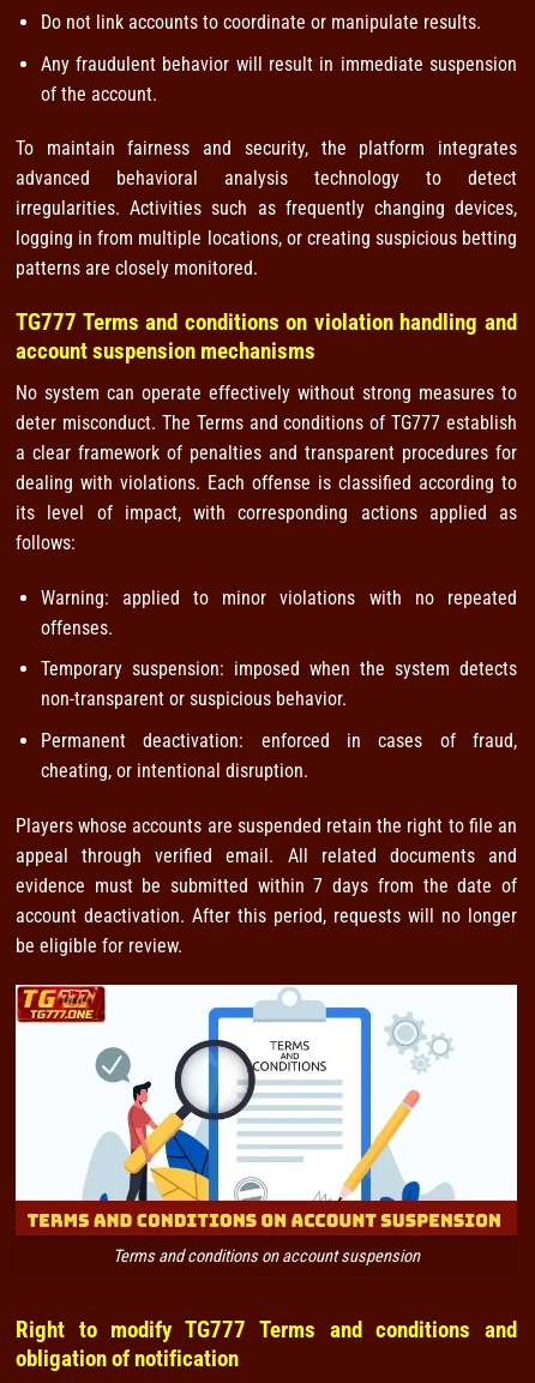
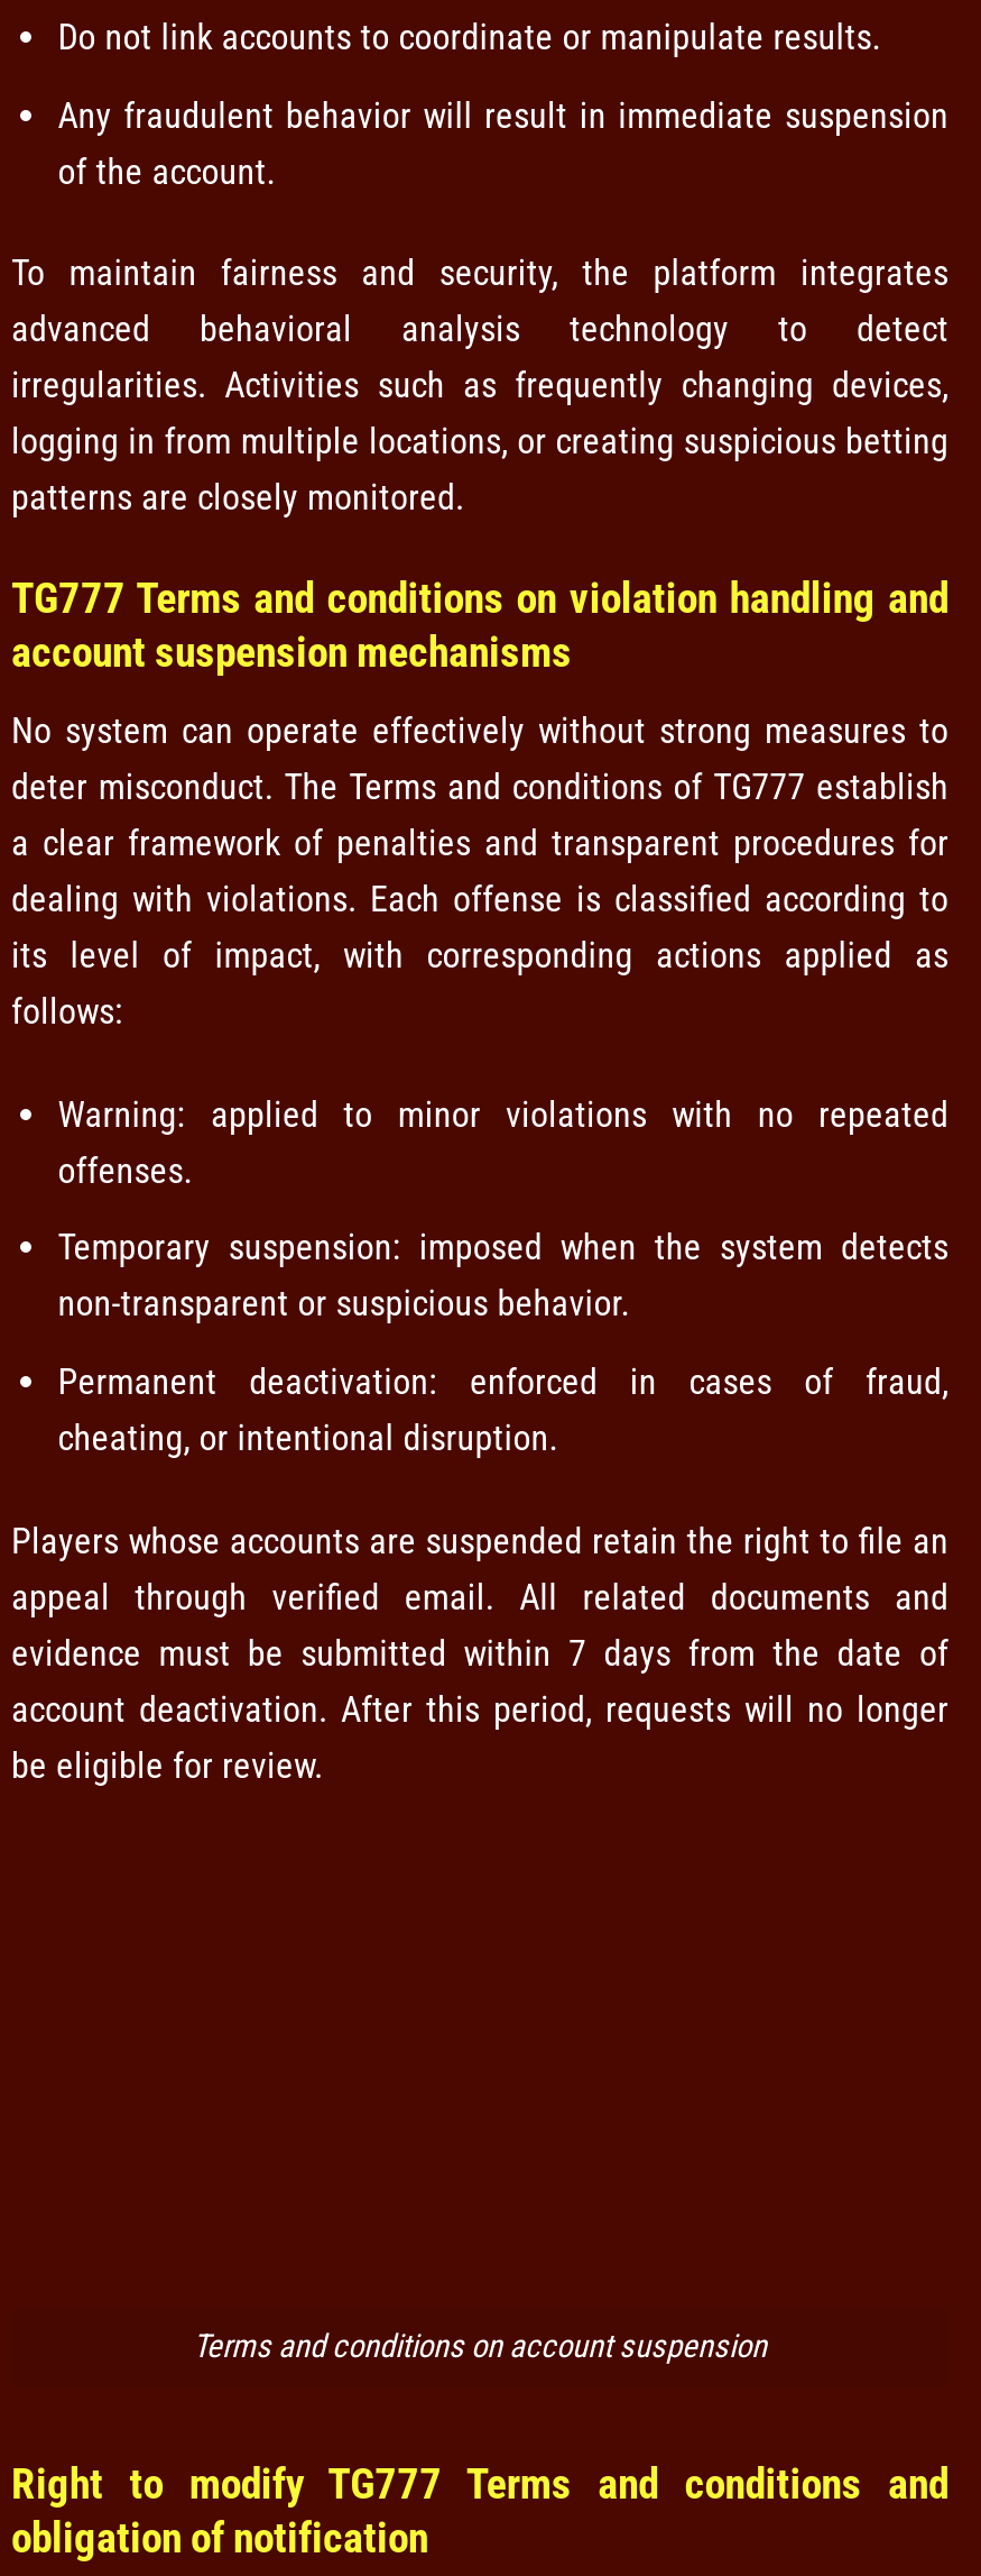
[14,984,518,1235] [image] -> none

